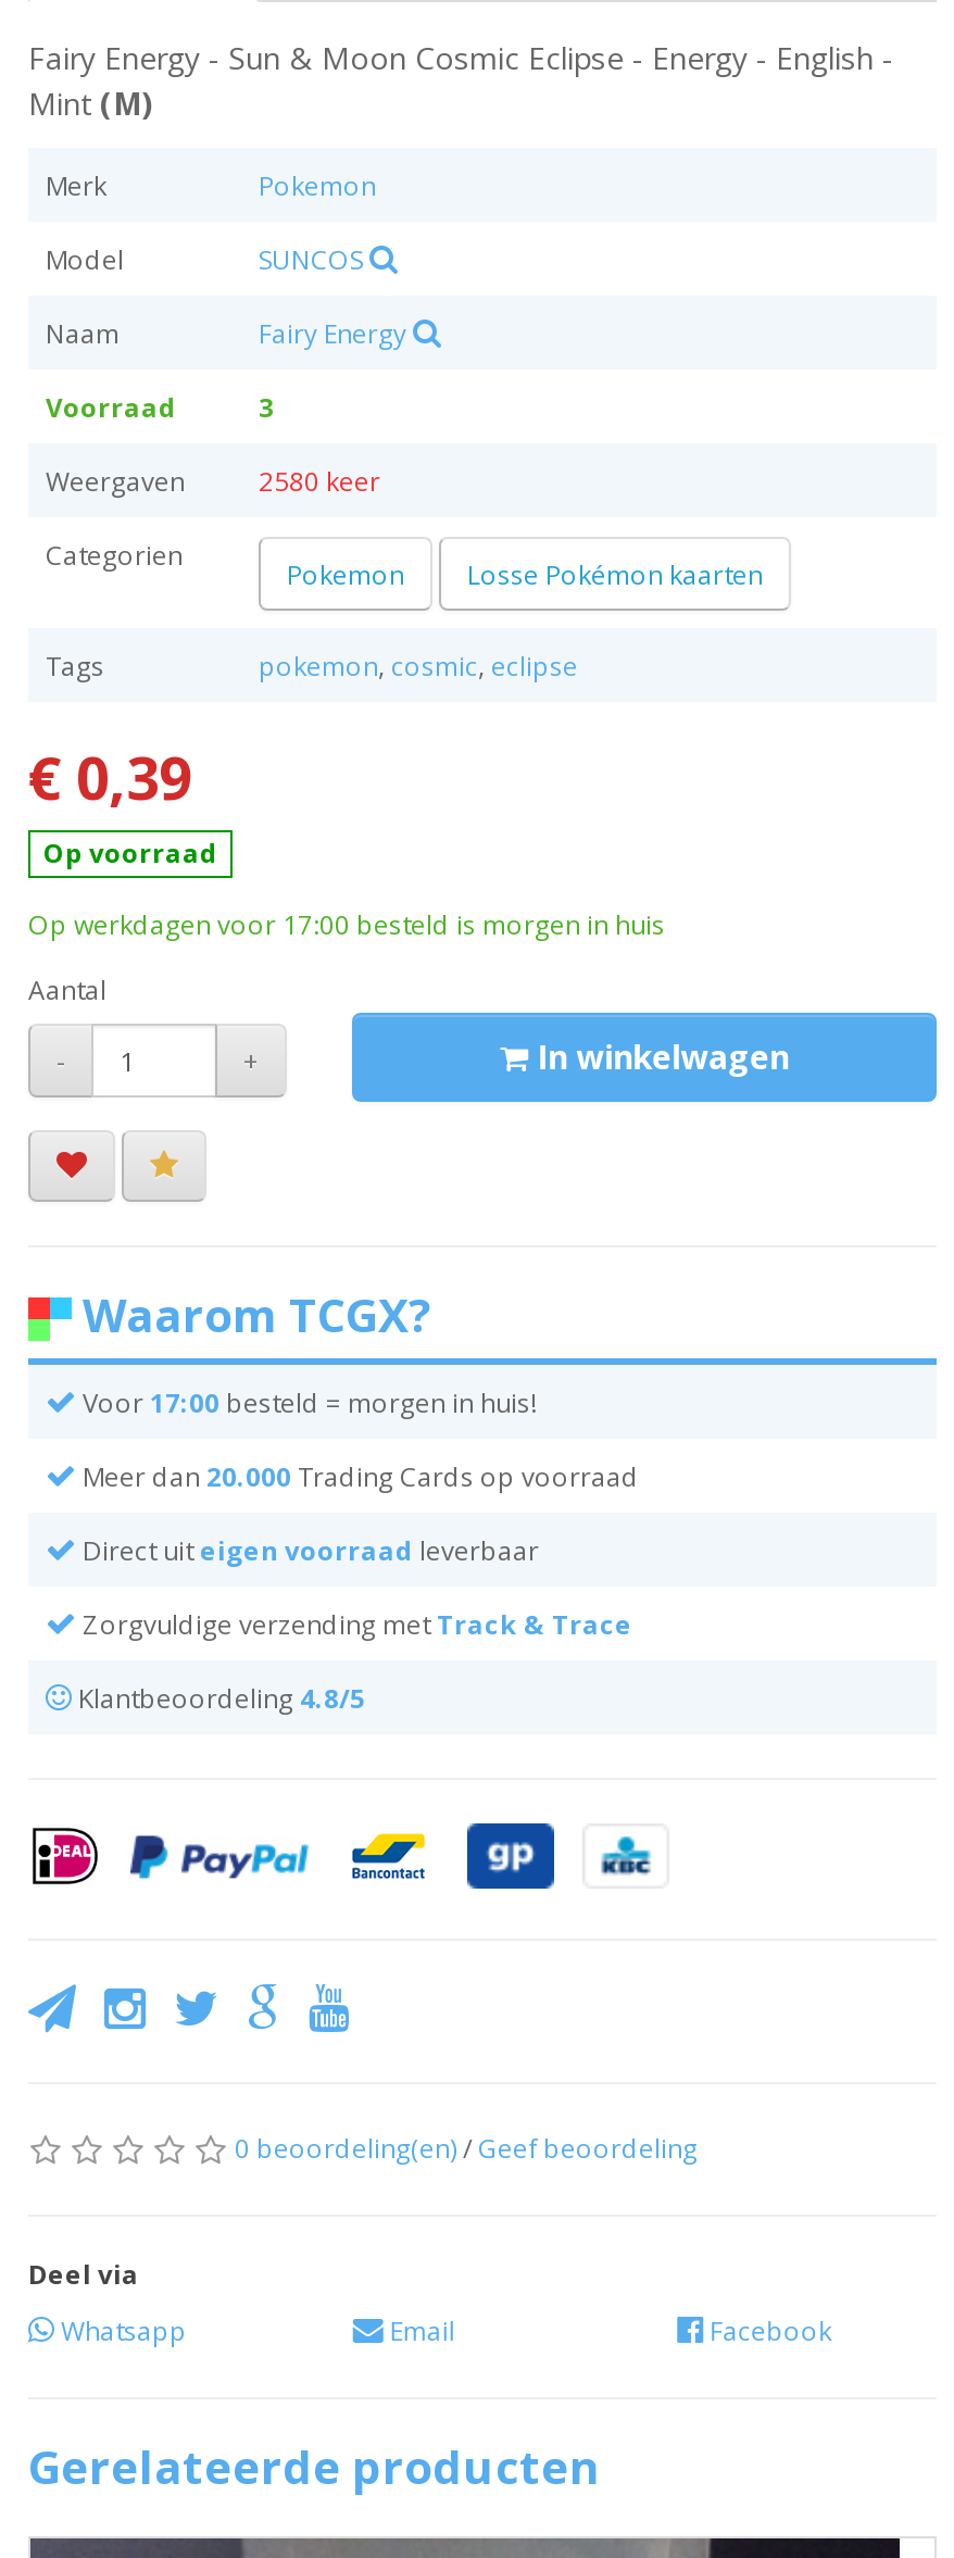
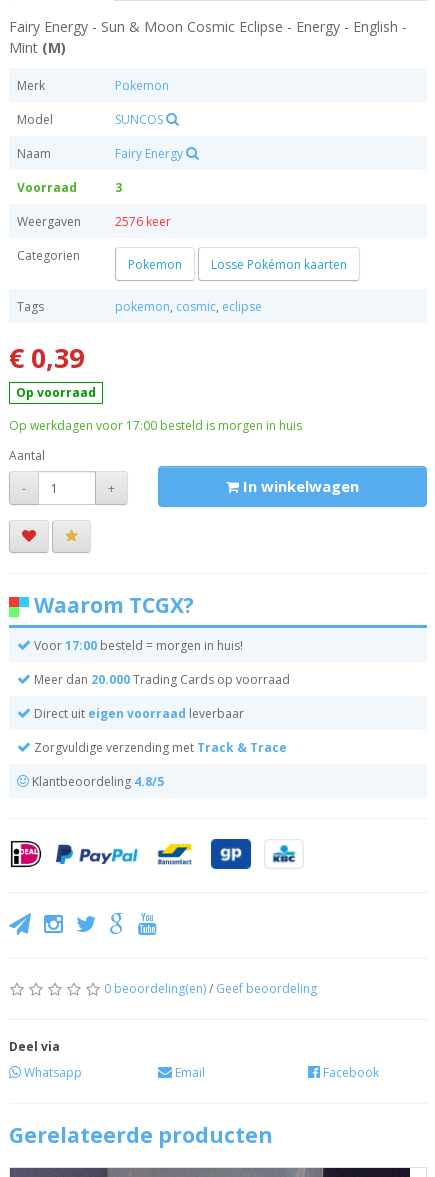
[46,463,380,500] Weergaven 2580 keer -> [17,213,171,230] Weergaven 2576 keer

